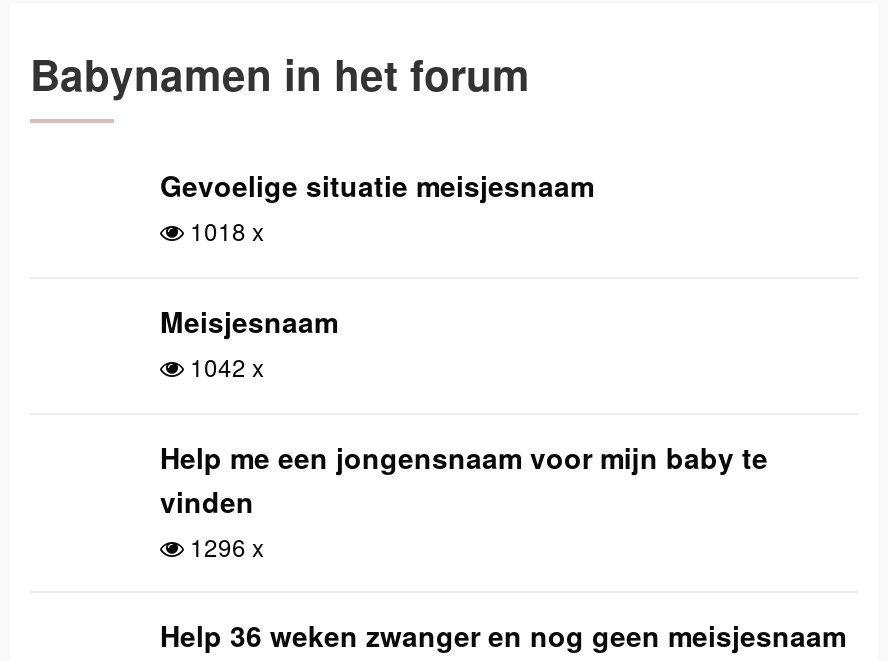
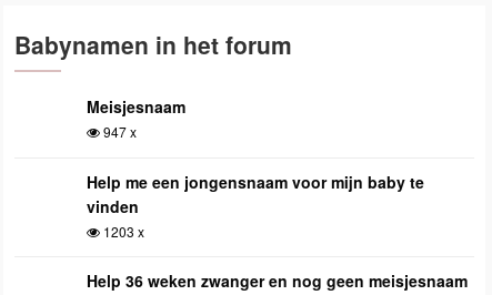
[160,165,594,247] Gevoelige situatie meisjesnaam | 1018 x -> none
[184,349,264,383] 1042 x -> [100,122,137,141] 947 x
[184,529,264,563] 1296 x -> [100,222,144,241] 1203 x

